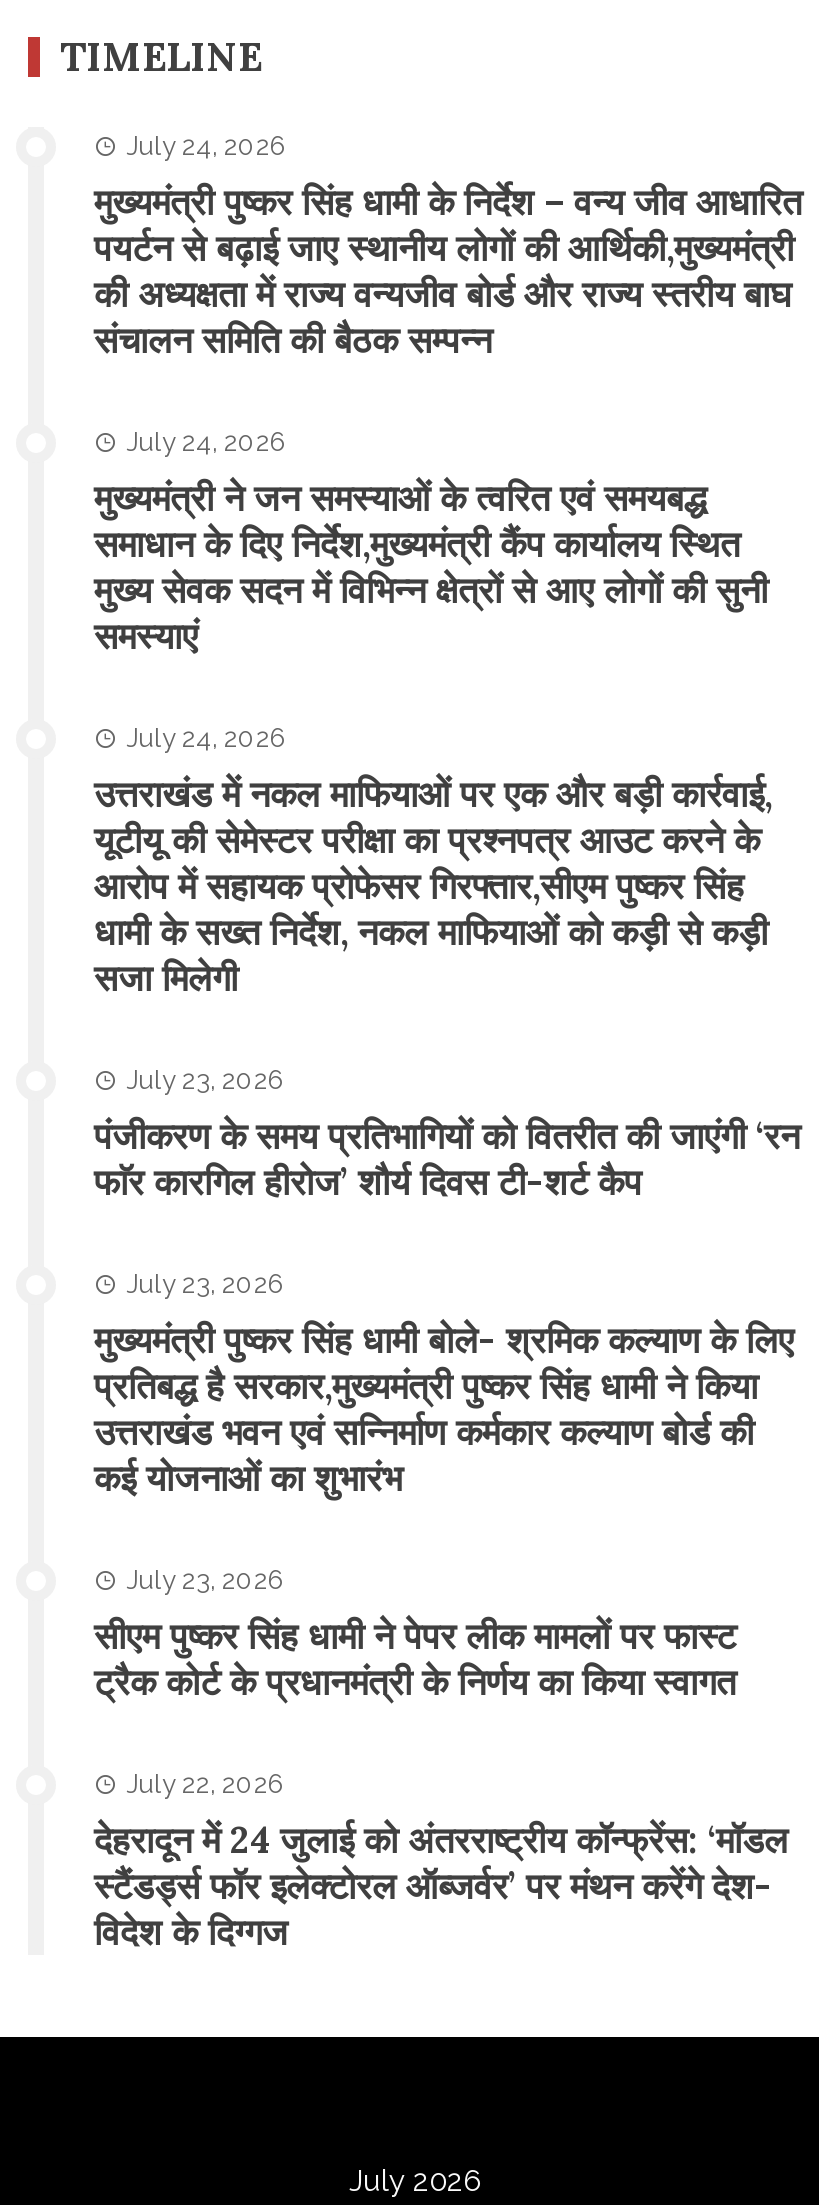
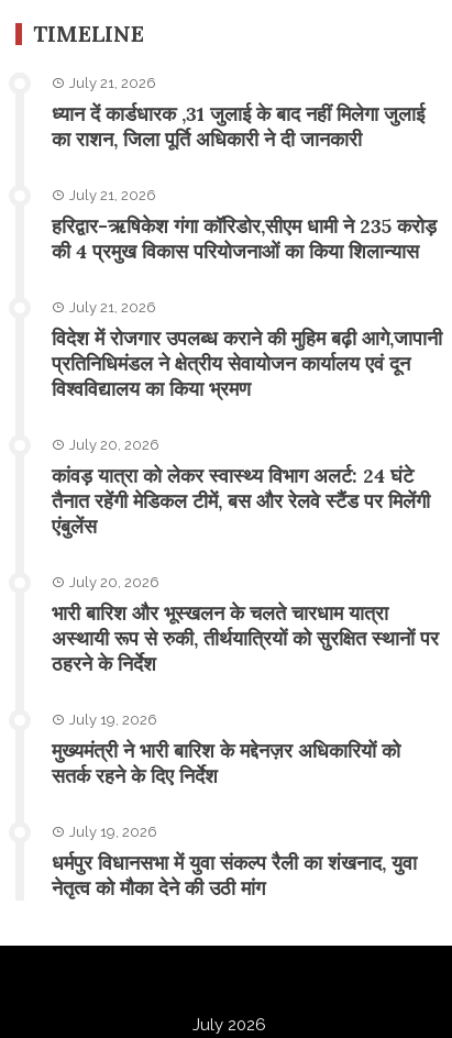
[94,131,802,363] July 24, 2026 | मुख्यमंत्री पुष्कर सिंह धामी के निर्देश – वन्य जीव आधारित | पयर्टन से बढ़ाई जाए स्थानीय लोगों की आर्थिकी,मुख्यमंत्री | की अध्यक्षता में राज्य वन्यजीव बोर्ड और राज्य स्तरीय बाघ | संचालन समिति की बैठक सम्पन्न -> [52,75,425,152] July 21, 2026 | ध्यान दें कार्डधारक ,31 जुलाई के बाद नहीं मिलेगा जुलाई | का राशन, जिला पूर्ति अधिकारी ने दी जानकारी
[94,427,768,659] July 24, 2026 | मुख्यमंत्री ने जन समस्याओं के त्वरित एवं समयबद्ध | समाधान के दिए निर्देश,मुख्यमंत्री कैंप कार्यालय स्थित | मुख्य सेवक सदन में विभिन्न क्षेत्रों से आए लोगों की सुनी | समस्याएं -> [52,187,437,264] July 21, 2026 | हरिद्वार-ऋषिकेश गंगा कॉरिडोर,सीएम धामी ने 235 करोड़ | की 4 प्रमुख विकास परियोजनाओं का किया शिलान्यास
[94,723,772,1001] July 24, 2026 | उत्तराखंड में नकल माफियाओं पर एक और बड़ी कार्रवाई, | यूटीयू की सेमेस्टर परीक्षा का प्रश्नपत्र आउट करने के | आरोप में सहायक प्रोफेसर गिरफ्तार,सीएम पुष्कर सिंह | धामी के सख्त निर्देश, नकल माफियाओं को कड़ी से कड़ी | सजा मिलेगी -> [52,299,442,401] July 21, 2026 | विदेश में रोजगार उपलब्ध कराने की मुहिम बढ़ी आगे,जापानी | प्रतिनिधिमंडल ने क्षेत्रीय सेवायोजन कार्यालय एवं दून | विश्वविद्यालय का किया भ्रमण
[94,1065,800,1205] July 23, 2026 | पंजीकरण के समय प्रतिभागियों को वितरीत की जाएंगी ‘रन | फाॅर कारगिल हीरोज’ शौर्य दिवस टी-शर्ट कैप -> [52,436,430,539] July 20, 2026 | कांवड़ यात्रा को लेकर स्वास्थ्य विभाग अलर्ट: 24 घंटे | तैनात रहेंगी मेडिकल टीमें, बस और रेलवे स्टैंड पर मिलेंगी | एंबुलेंस
[94,1269,794,1501] July 23, 2026 | मुख्यमंत्री पुष्कर सिंह धामी बोले- श्रमिक कल्याण के लिए | प्रतिबद्ध है सरकार,मुख्यमंत्री पुष्कर सिंह धामी ने किया | उत्तराखंड भवन एवं सन्निर्माण कर्मकार कल्याण बोर्ड की | कई योजनाओं का शुभारंभ -> [52,574,439,676] July 20, 2026 | भारी बारिश और भूस्खलन के चलते चारधाम यात्रा | अस्थायी रूप से रुकी, तीर्थयात्रियों को सुरक्षित स्थानों पर | ठहरने के निर्देश
[94,1565,736,1705] July 23, 2026 | सीएम पुष्कर सिंह धामी ने पेपर लीक मामलों पर फास्ट | ट्रैक कोर्ट के प्रधानमंत्री के निर्णय का किया स्वागत -> [52,711,400,788] July 19, 2026 | मुख्यमंत्री ने भारी बारिश के मद्देनज़र अधिकारियों को | सतर्क रहने के दिए निर्देश
[94,1769,788,1955] July 22, 2026 | देहरादून में 24 जुलाई को अंतरराष्ट्रीय कॉन्फ्रेंस: ‘मॉडल | स्टैंडर्ड्स फॉर इलेक्टोरल ऑब्जर्वर’ पर मंथन करेंगे देश- | विदेश के दिग्गज -> [52,823,417,900] July 19, 2026 | धर्मपुर विधानसभा में युवा संकल्प रैली का शंखनाद, युवा | नेतृत्व को मौका देने की उठी मांग

